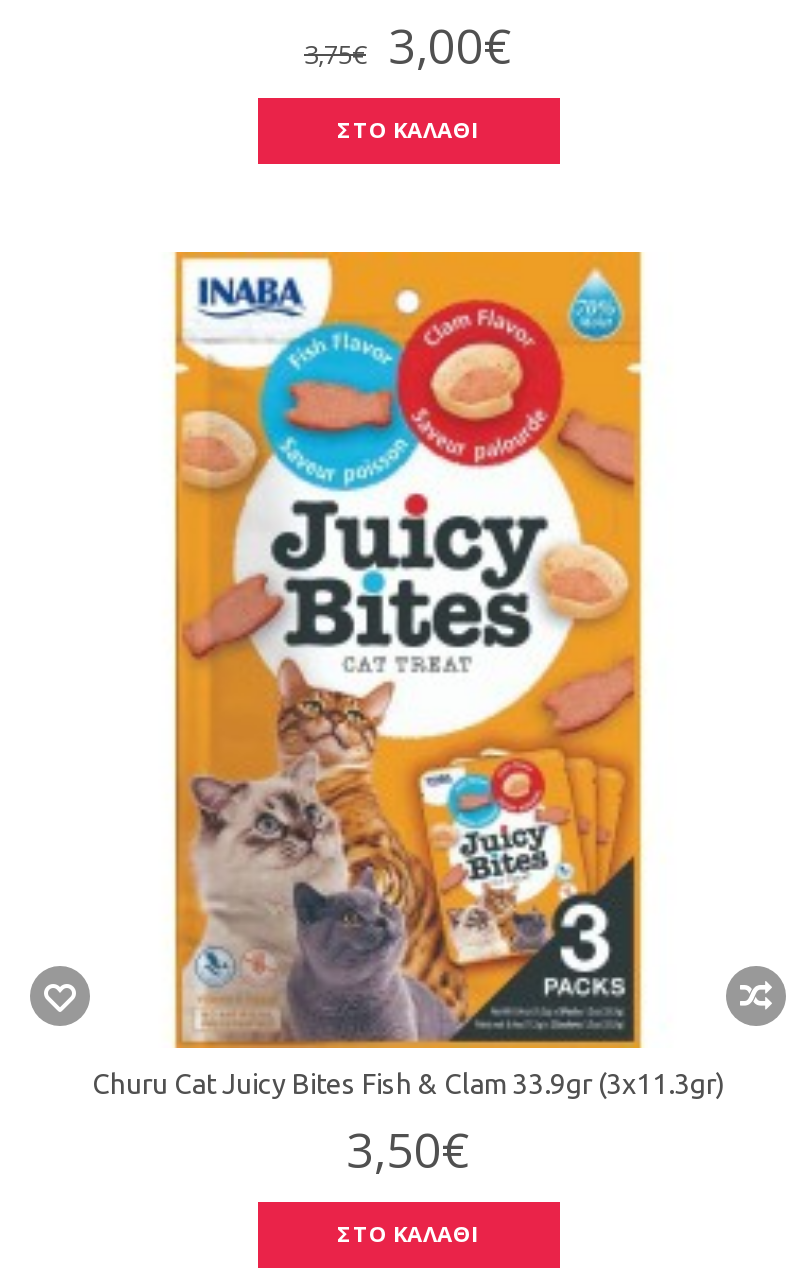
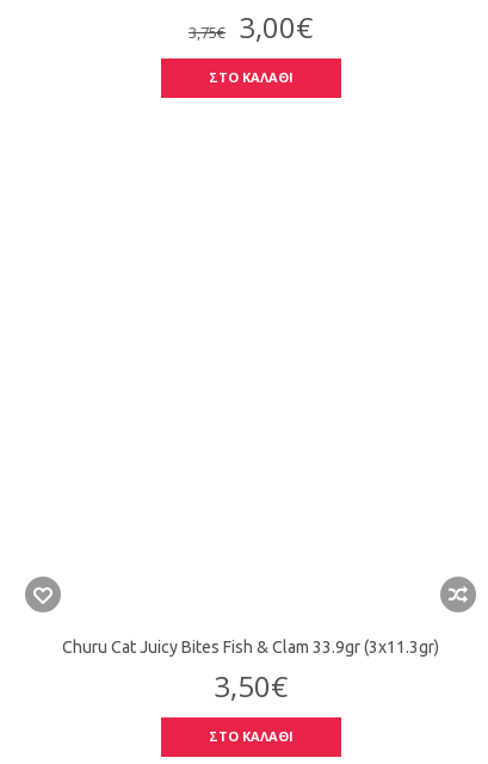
[172,250,644,1050] [image] -> none

